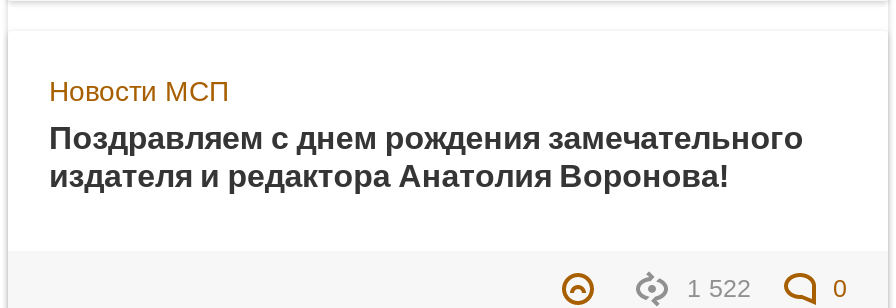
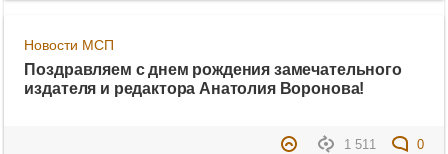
[679,276,751,304] 1 522 -> [339,138,375,152] 1 511

